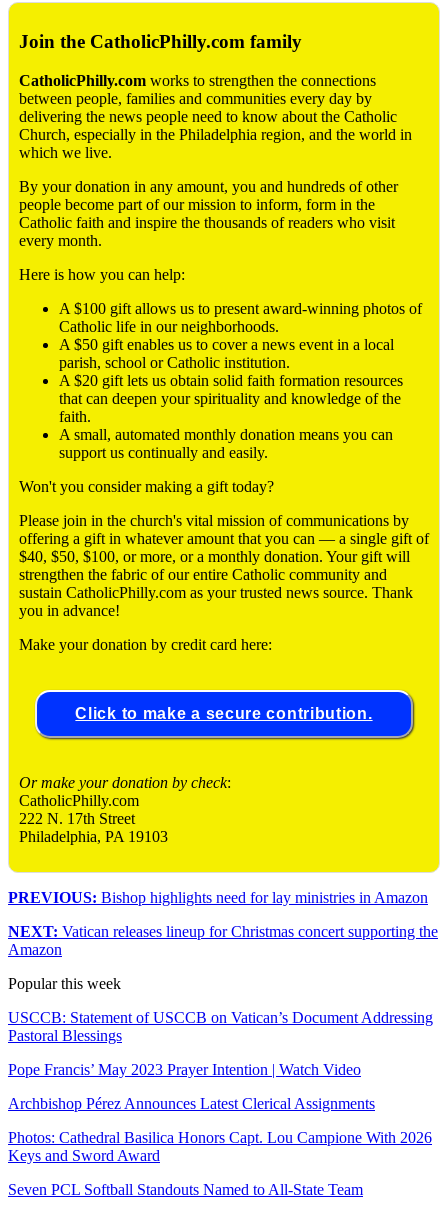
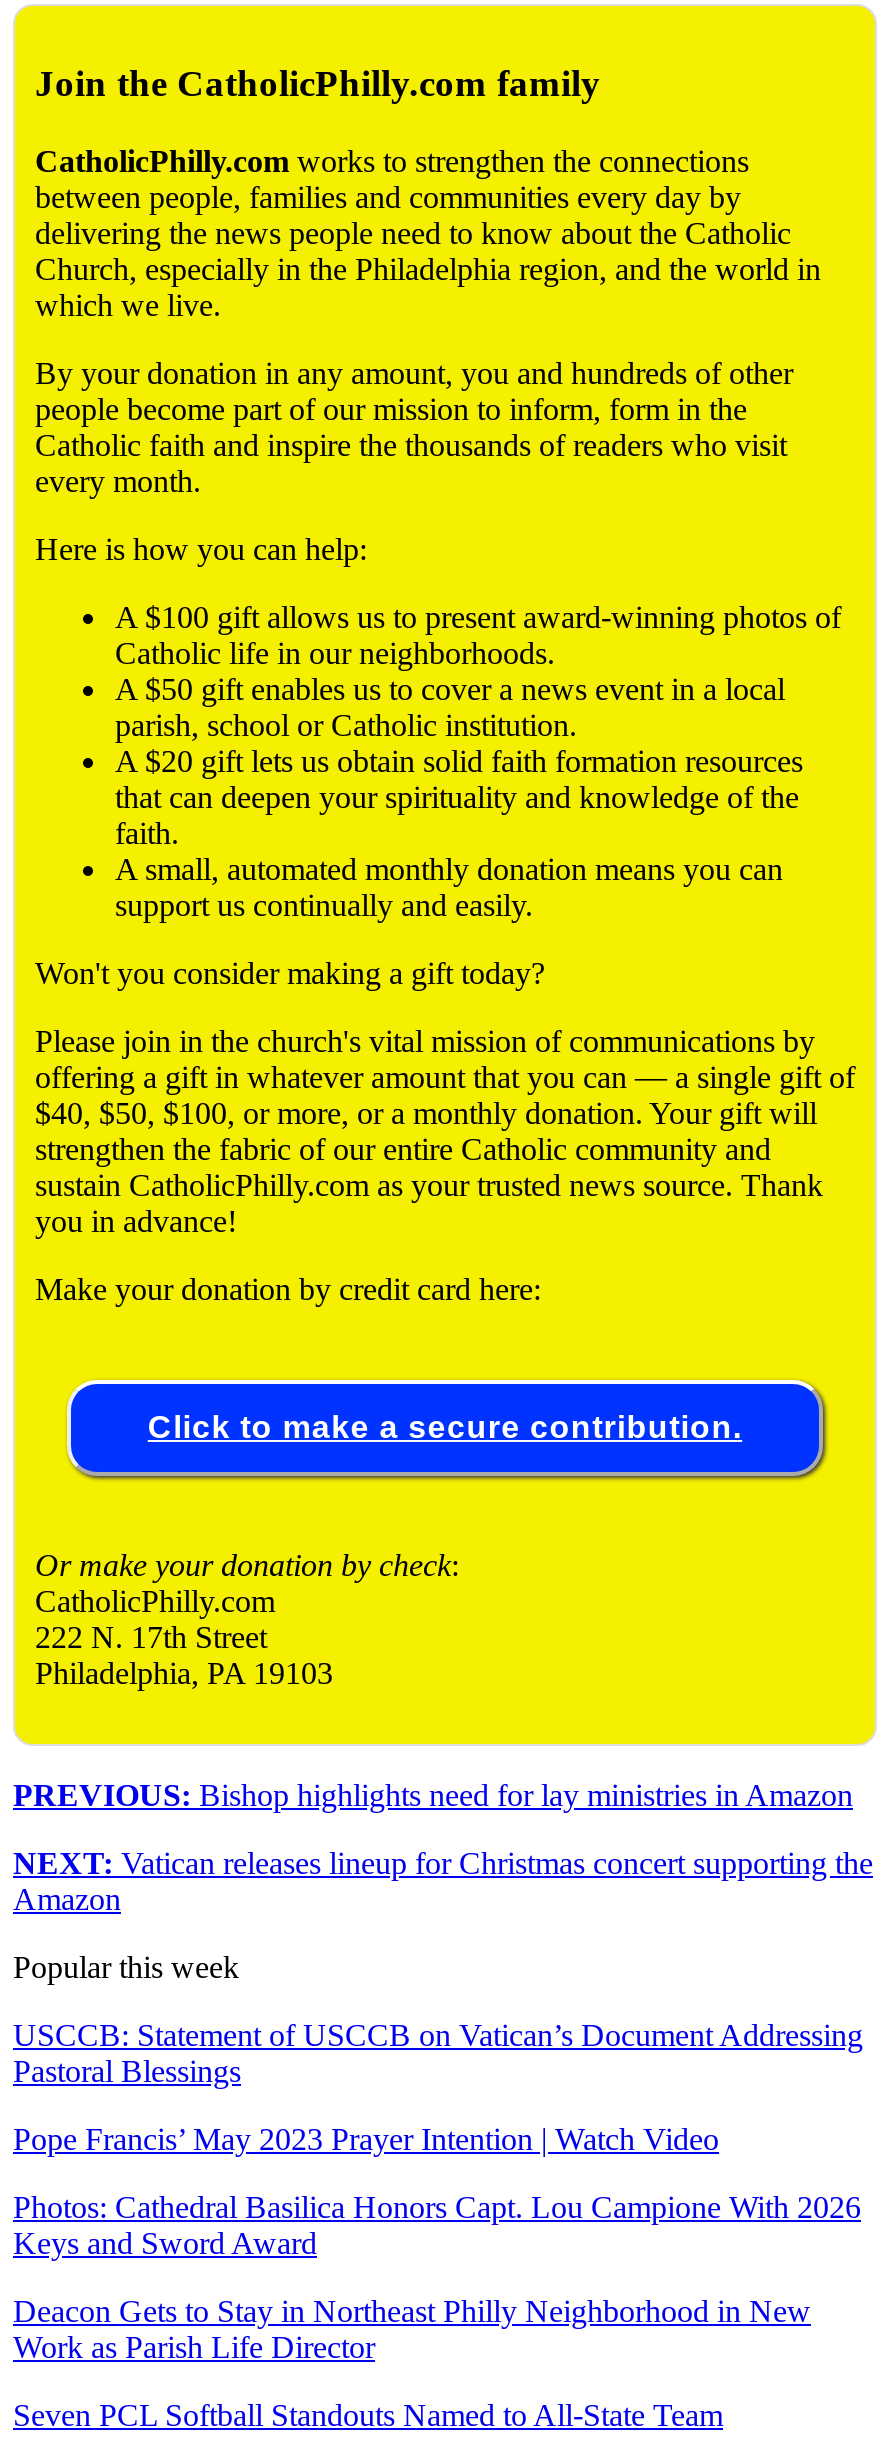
[8,1095,375,1112] Archbishop Pérez Announces Latest Clerical Assignments -> none
moved [8,1129,432,1164] -> [13,2190,861,2260]: Photos: Cathedral Basilica Honors Capt. Lou Campione With 2026 | Keys and Sword Award
none -> [13,2294,811,2364] Deacon Gets to Stay in Northeast Philly Neighborhood in New | Work as Parish Life Director

